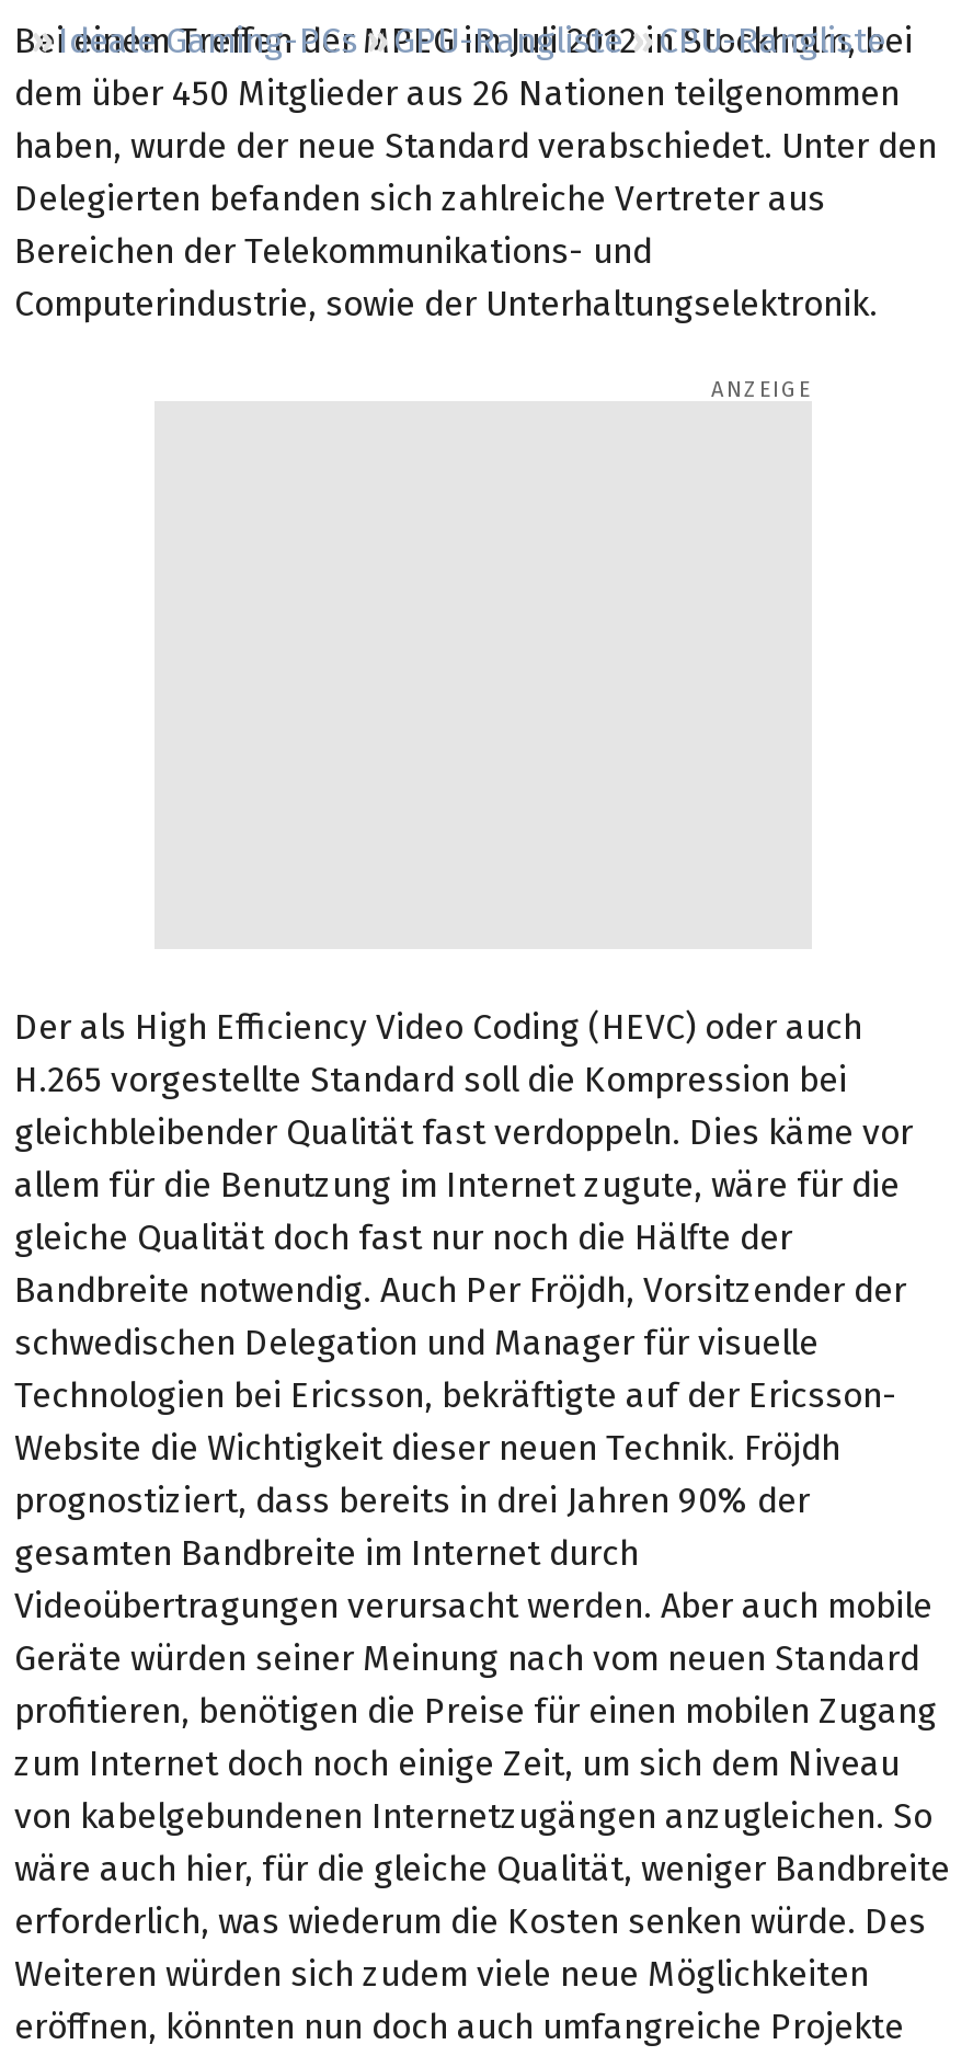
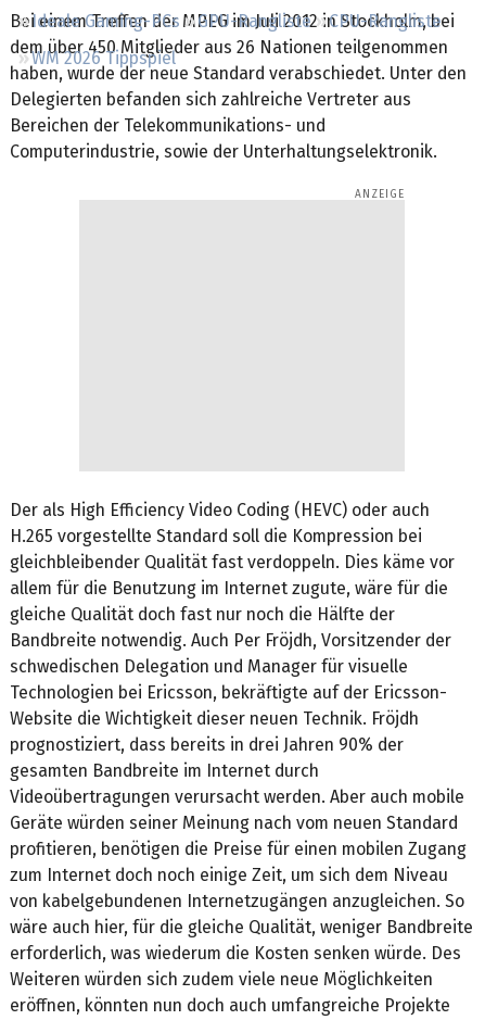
none -> [31,48,176,68] WM 2026 Tippspiel

